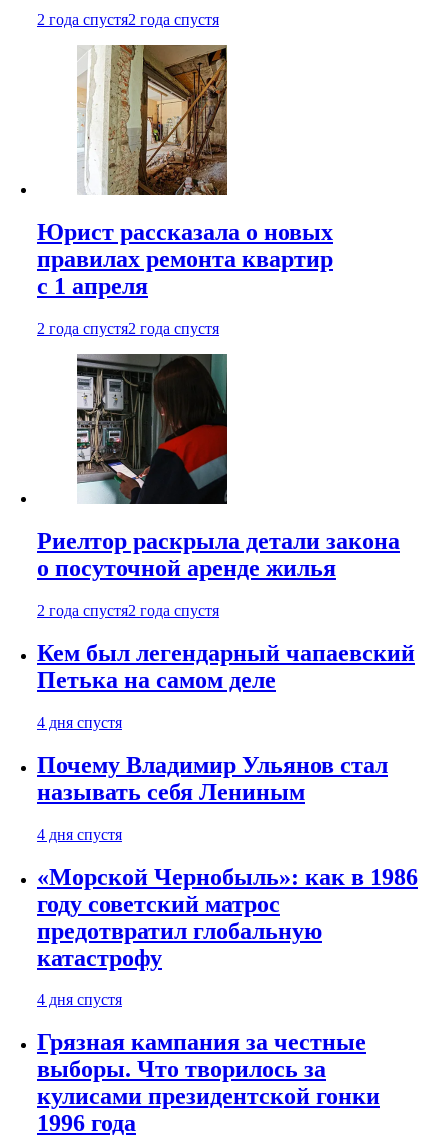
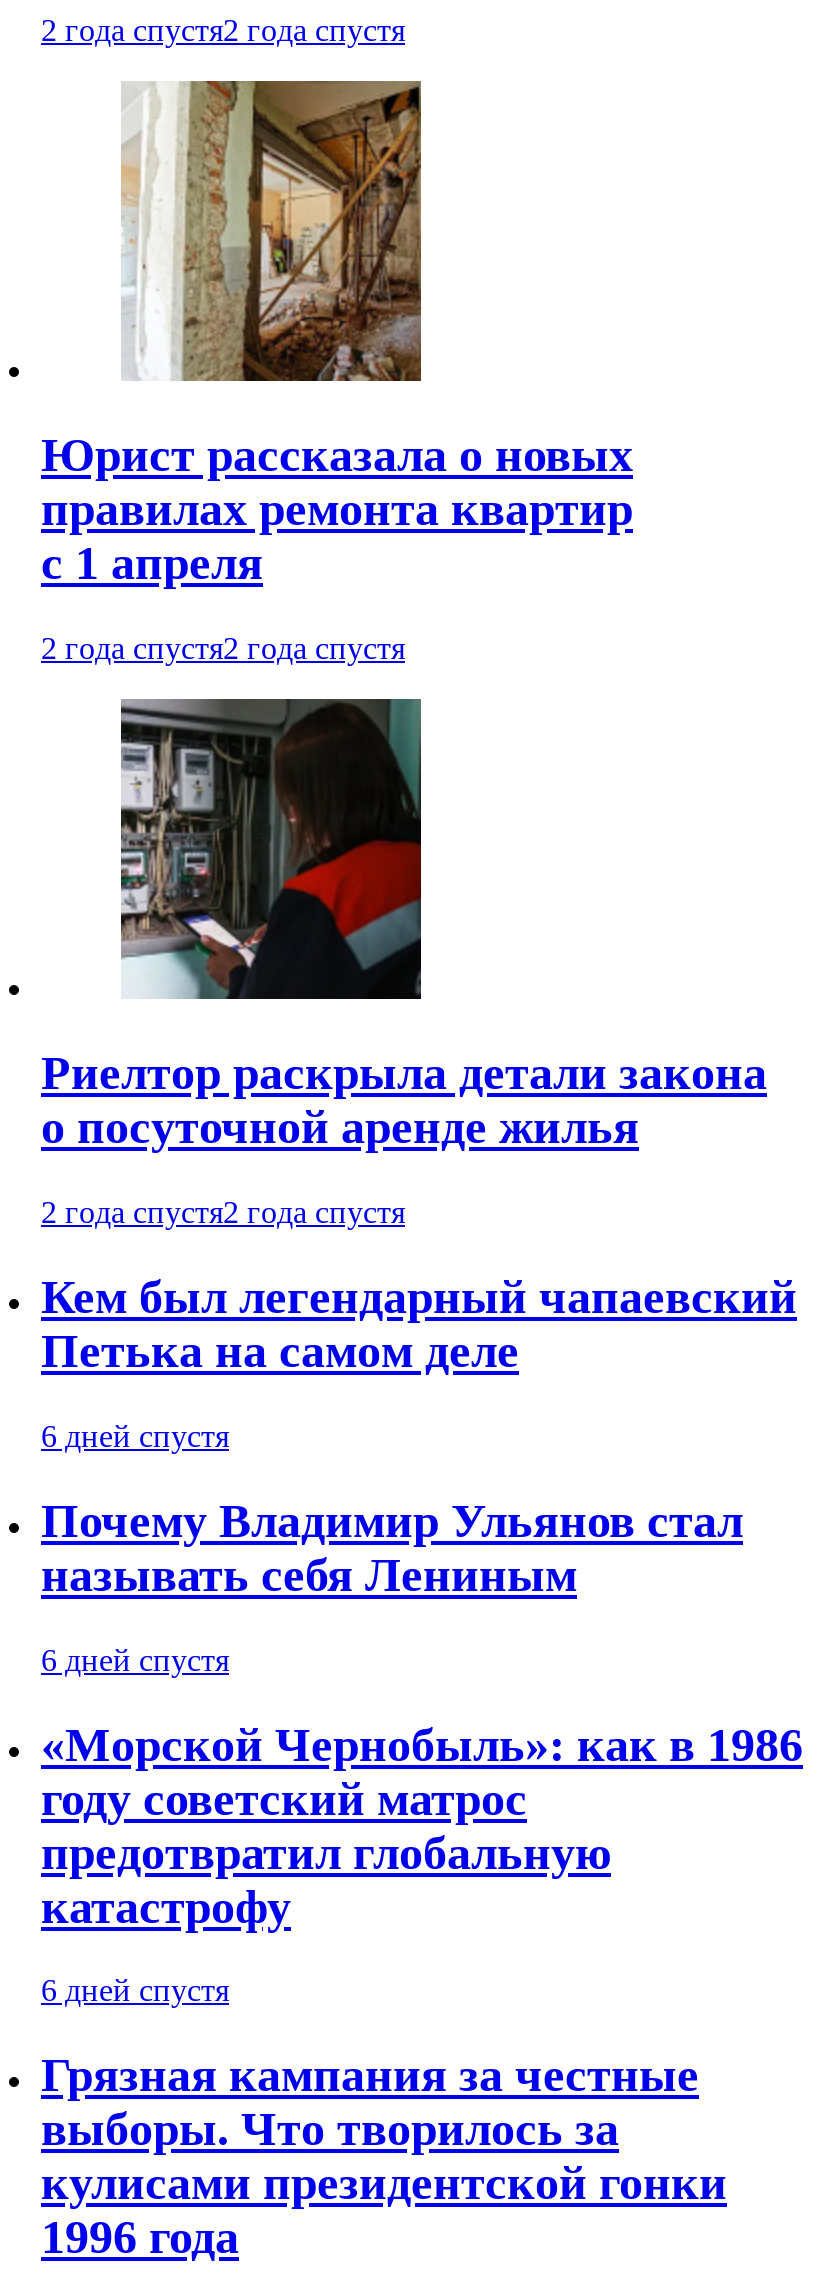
[37,714,122,731] 4 дня спустя -> [41,1419,229,1453] 6 дней спустя
[37,826,122,843] 4 дня спустя -> [41,1642,229,1676] 6 дней спустя
[37,991,122,1008] 4 дня спустя -> [41,1974,229,2008] 6 дней спустя

